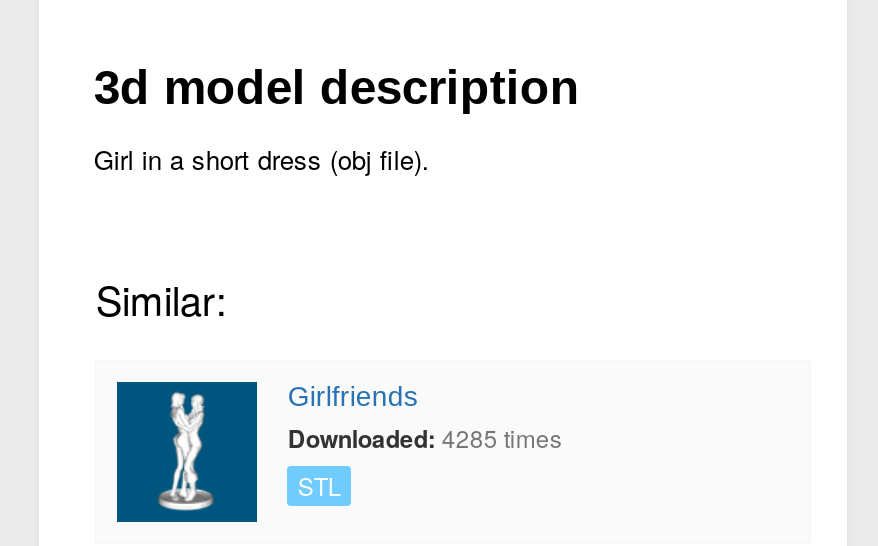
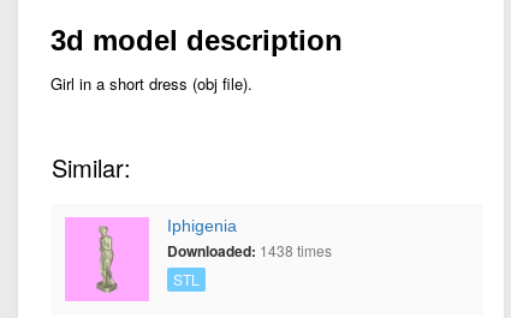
[115,379,562,524] [image] | Girlfriends | Downloaded: 4285 times -> [65,216,332,301] [image] | Iphigenia | Downloaded: 1438 times

